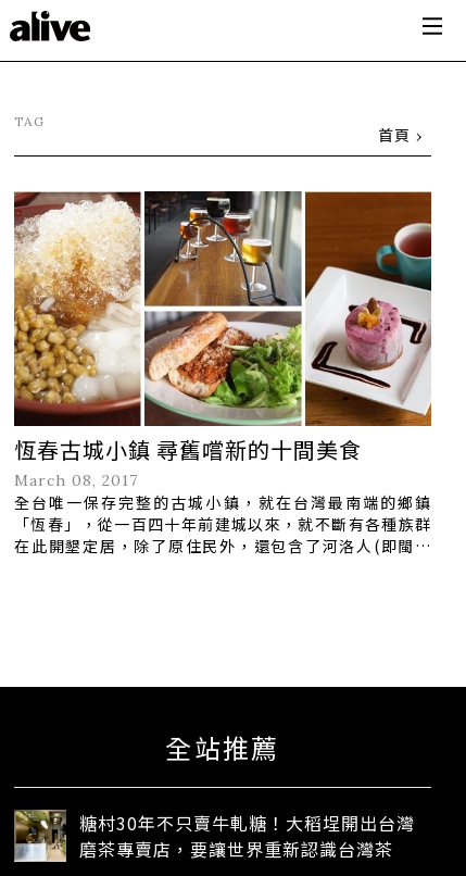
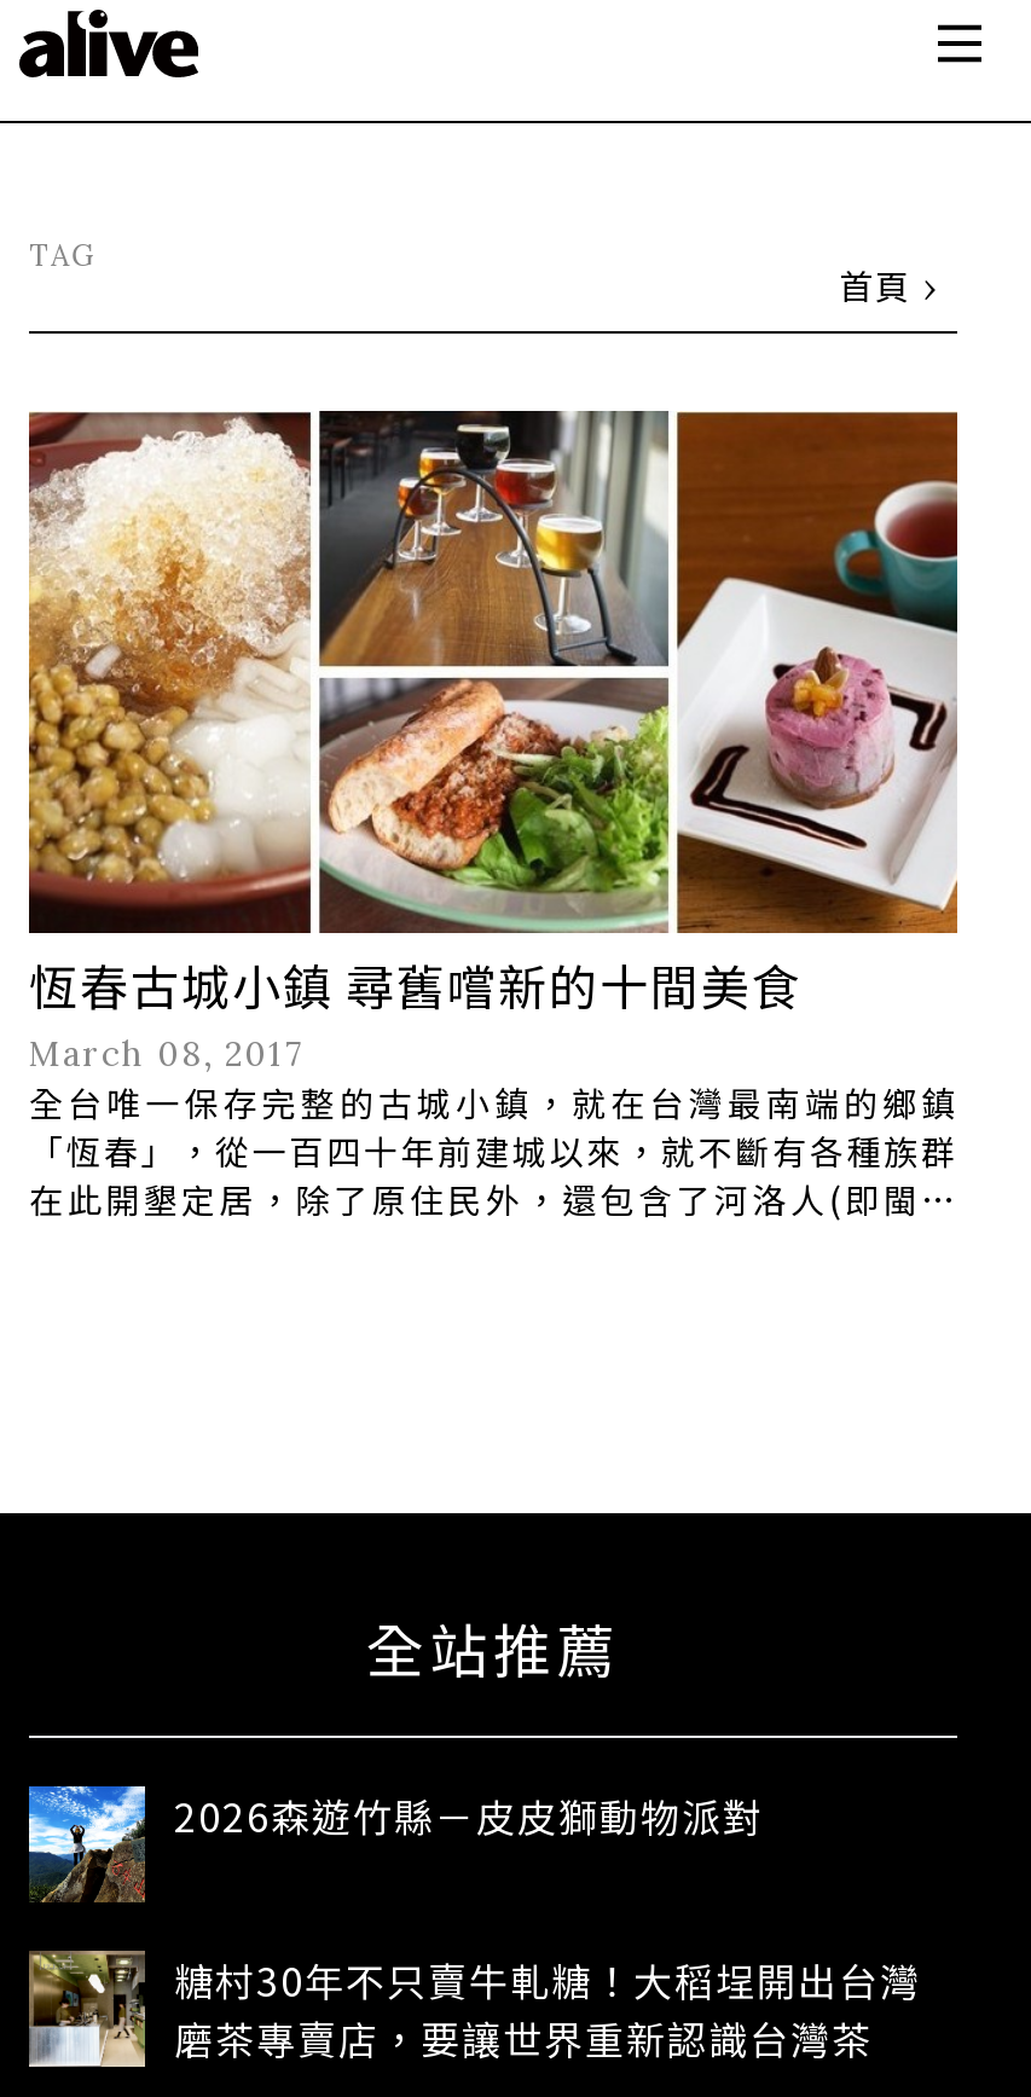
none -> [27,1784,764,1902] [image] | 2026森遊竹縣－皮皮獅動物派對

